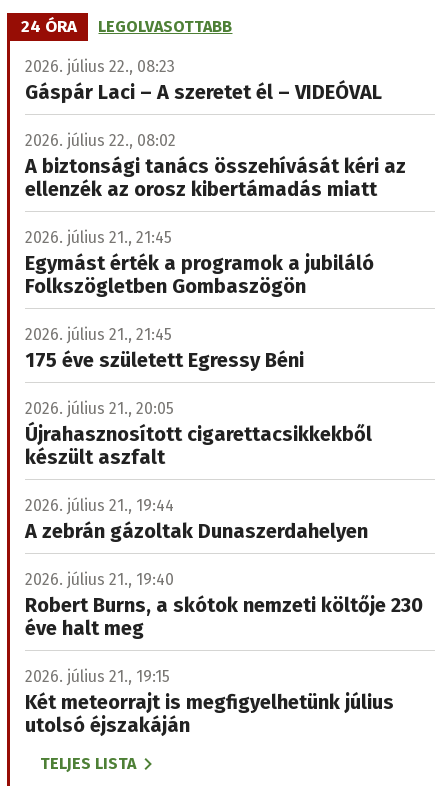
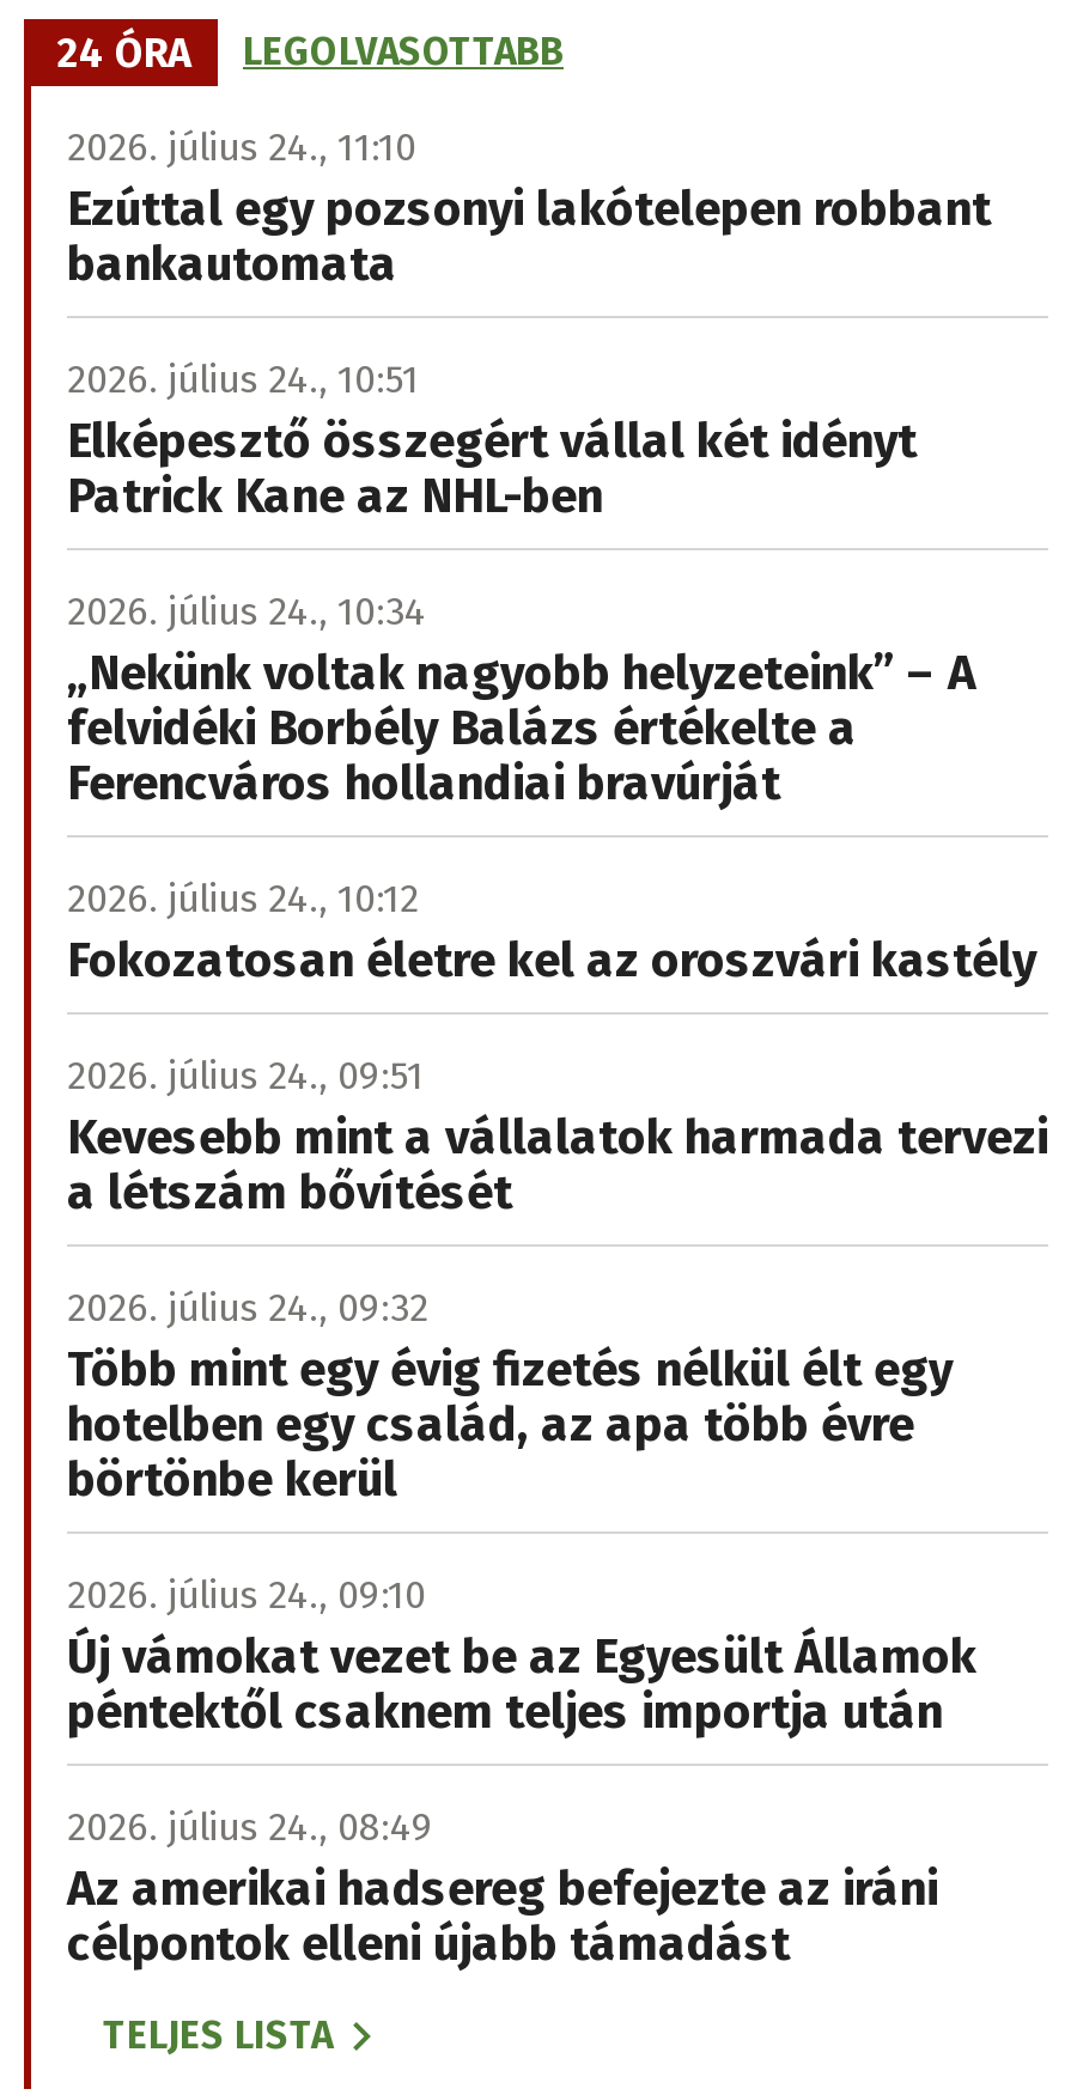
[25,57,382,104] 2026. július 22., 08:23 | Gáspár Laci – A szeretet él – VIDEÓVAL -> [67,123,991,291] 2026. július 24., 11:10 | Ezúttal egy pozsonyi lakótelepen robbant | bankautomata
[25,131,406,201] 2026. július 22., 08:02 | A biztonsági tanács összehívását kéri az | ellenzék az orosz kibertámadás miatt -> [67,356,917,523] 2026. július 24., 10:51 | Elképesztő összegért vállal két idényt | Patrick Kane az NHL-ben
[25,228,374,298] 2026. július 21., 21:45 | Egymást érték a programok a jubiláló | Folkszögletben Gombaszögön -> [67,588,976,810] 2026. július 24., 10:34 | „Nekünk voltak nagyobb helyzeteink” – A | felvidéki Borbély Balázs értékelte a | Ferencváros hollandiai bravúrját
[25,325,304,372] 2026. július 21., 21:45 | 175 éve született Egressy Béni -> [67,875,1036,987] 2026. július 24., 10:12 | Fokozatosan életre kel az oroszvári kastély
[25,399,372,469] 2026. július 21., 20:05 | Újrahasznosított cigarettacsikkekből | készült aszfalt -> [67,1052,1048,1219] 2026. július 24., 09:51 | Kevesebb mint a vállalatok harmada tervezi | a létszám bővítését
[25,496,368,543] 2026. július 21., 19:44 | A zebrán gázoltak Dunaszerdahelyen -> [67,1284,953,1507] 2026. július 24., 09:32 | Több mint egy évig fizetés nélkül élt egy | hotelben egy család, az apa több évre | börtönbe kerül
[25,570,423,640] 2026. július 21., 19:40 | Robert Burns, a skótok nemzeti költője 230 | éve halt meg -> [67,1571,976,1739] 2026. július 24., 09:10 | Új vámokat vezet be az Egyesült Államok | péntektől csaknem teljes importja után
[25,667,394,737] 2026. július 21., 19:15 | Két meteorrajt is megfigyelhetünk július | utolsó éjszakáján -> [67,1803,938,1971] 2026. július 24., 08:49 | Az amerikai hadsereg befejezte az iráni | célpontok elleni újabb támadást

